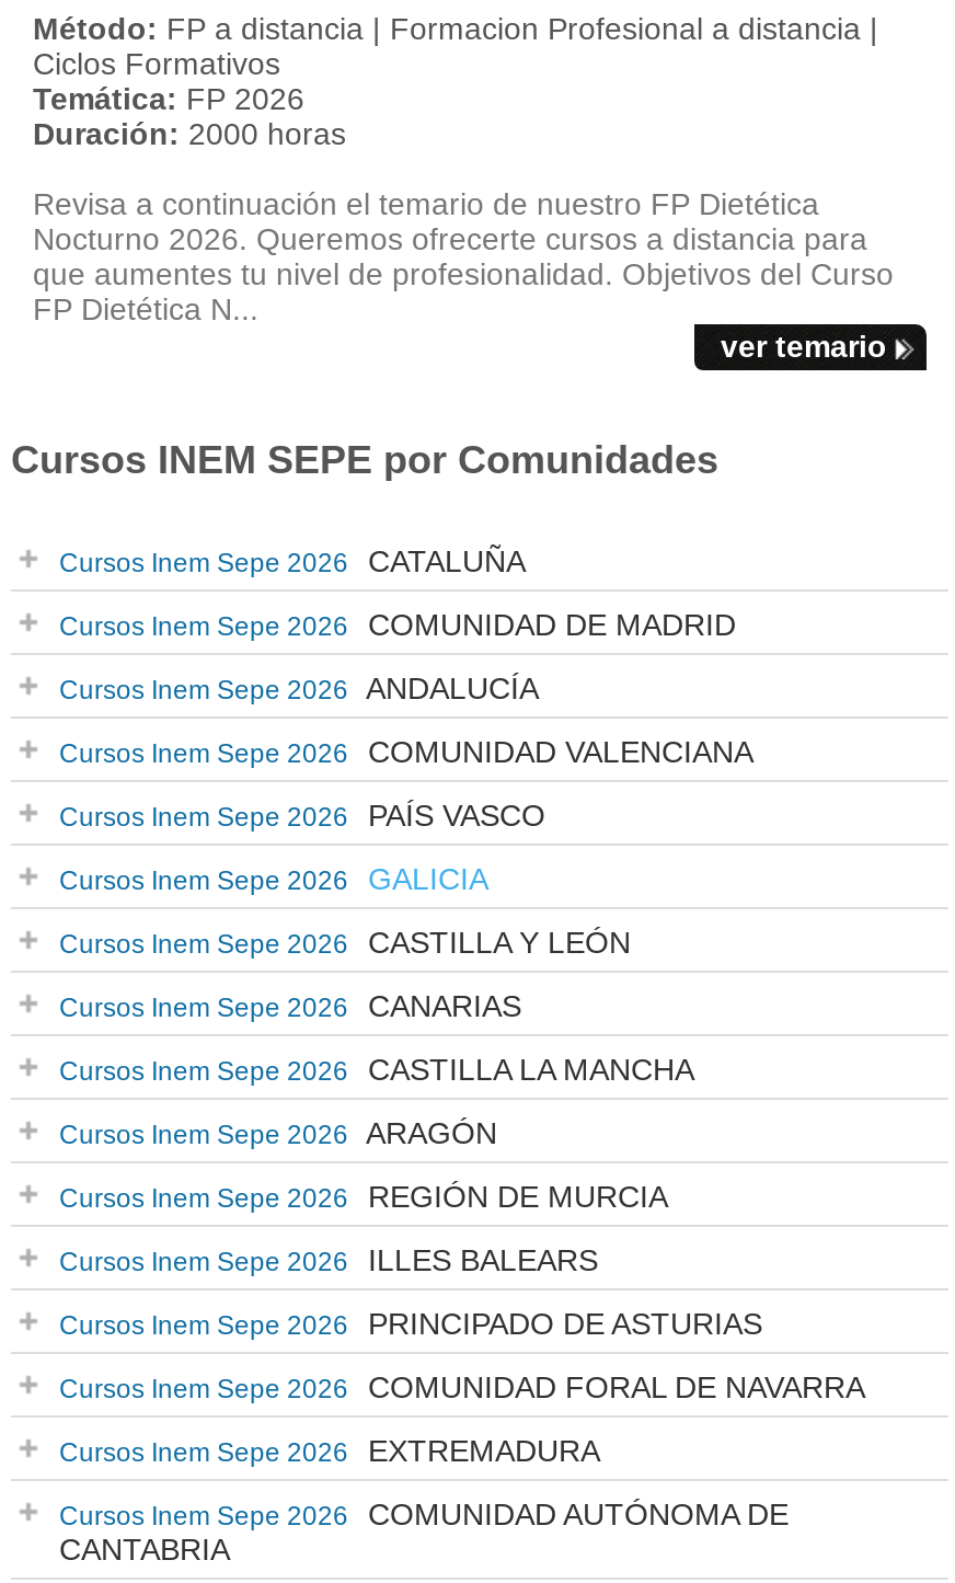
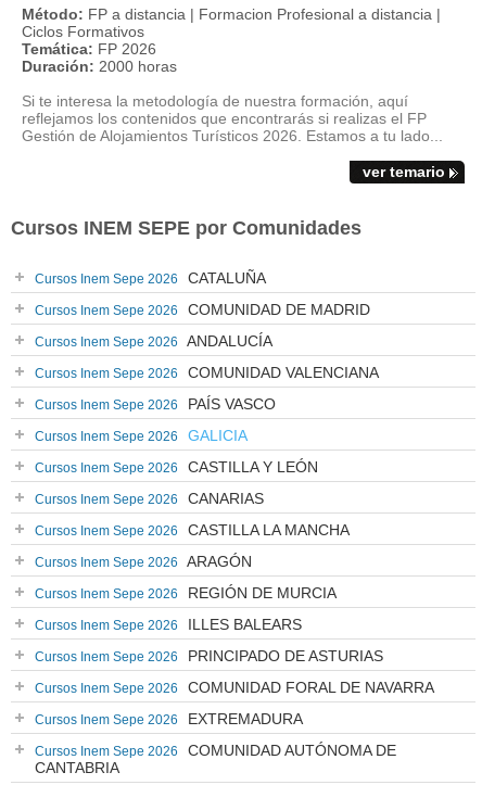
[33,186,894,326] Revisa a continuación el temario de nuestro FP Dietética | Nocturno 2026. Queremos ofrecerte cursos a distancia para | que aumentes tu nivel de profesionalidad. Objetivos del Curso | FP Dietética N... -> [22,92,443,144] Si te interesa la metodología de nuestra formación, aquí | reflejamos los contenidos que encontrarás si realizas el FP | Gestión de Alojamientos Turísticos 2026. Estamos a tu lado...

